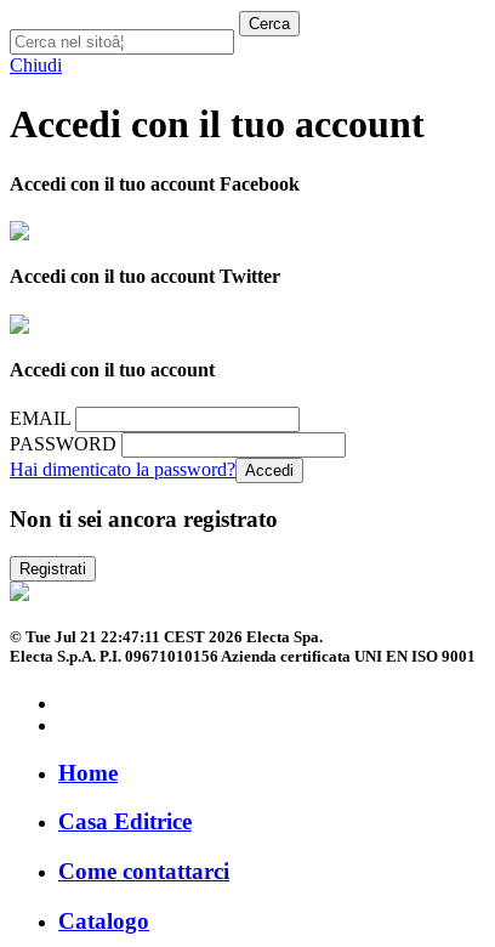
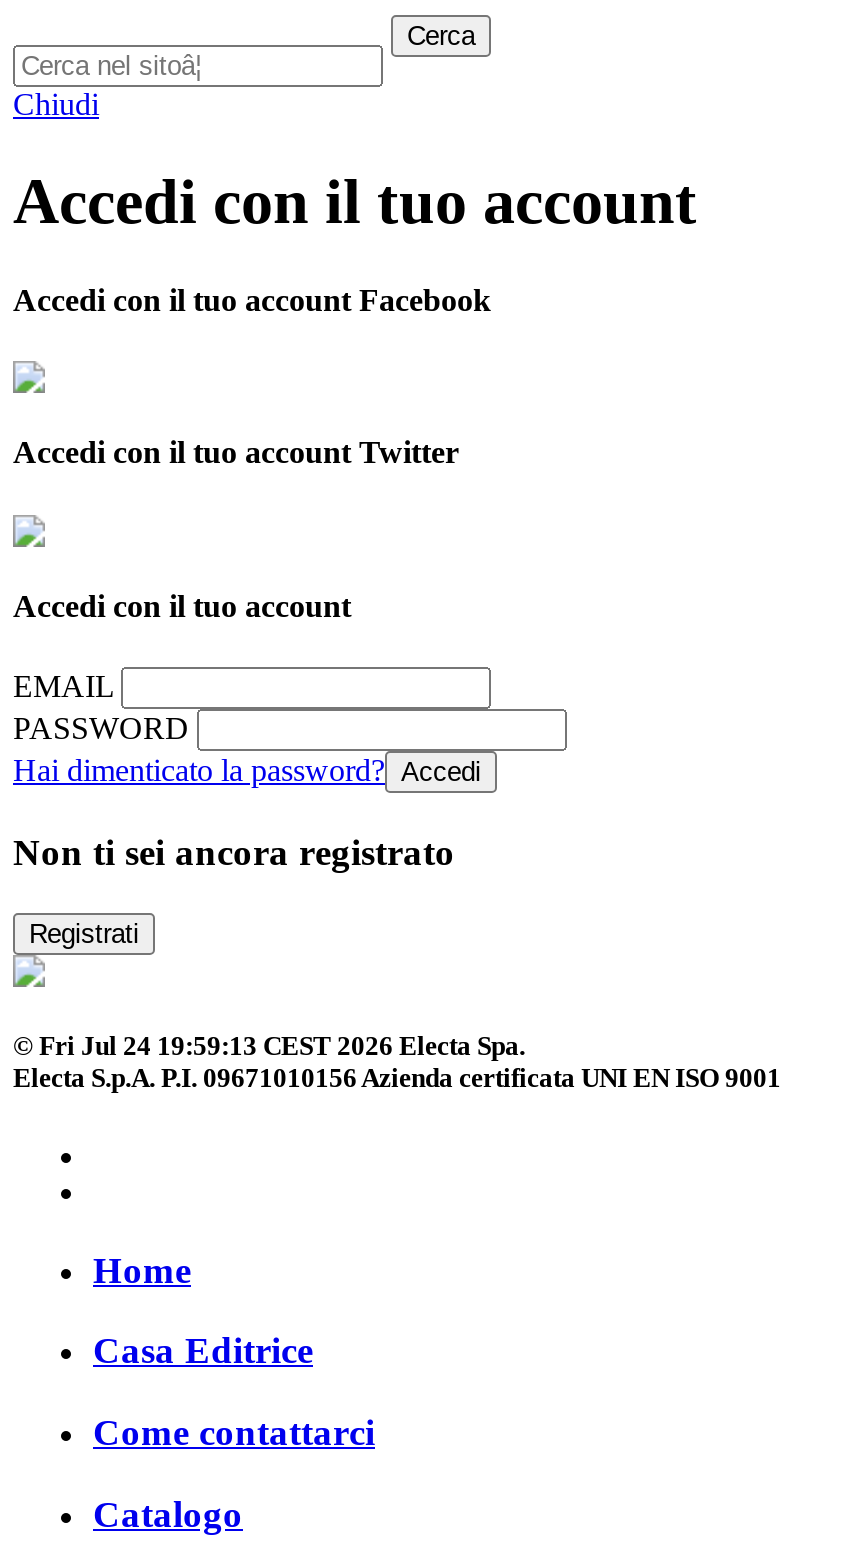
[10,627,323,646] © Tue Jul 21 22:47:11 CEST 2026 Electa Spa. -> [13,1031,525,1061] © Fri Jul 24 19:59:13 CEST 2026 Electa Spa.

